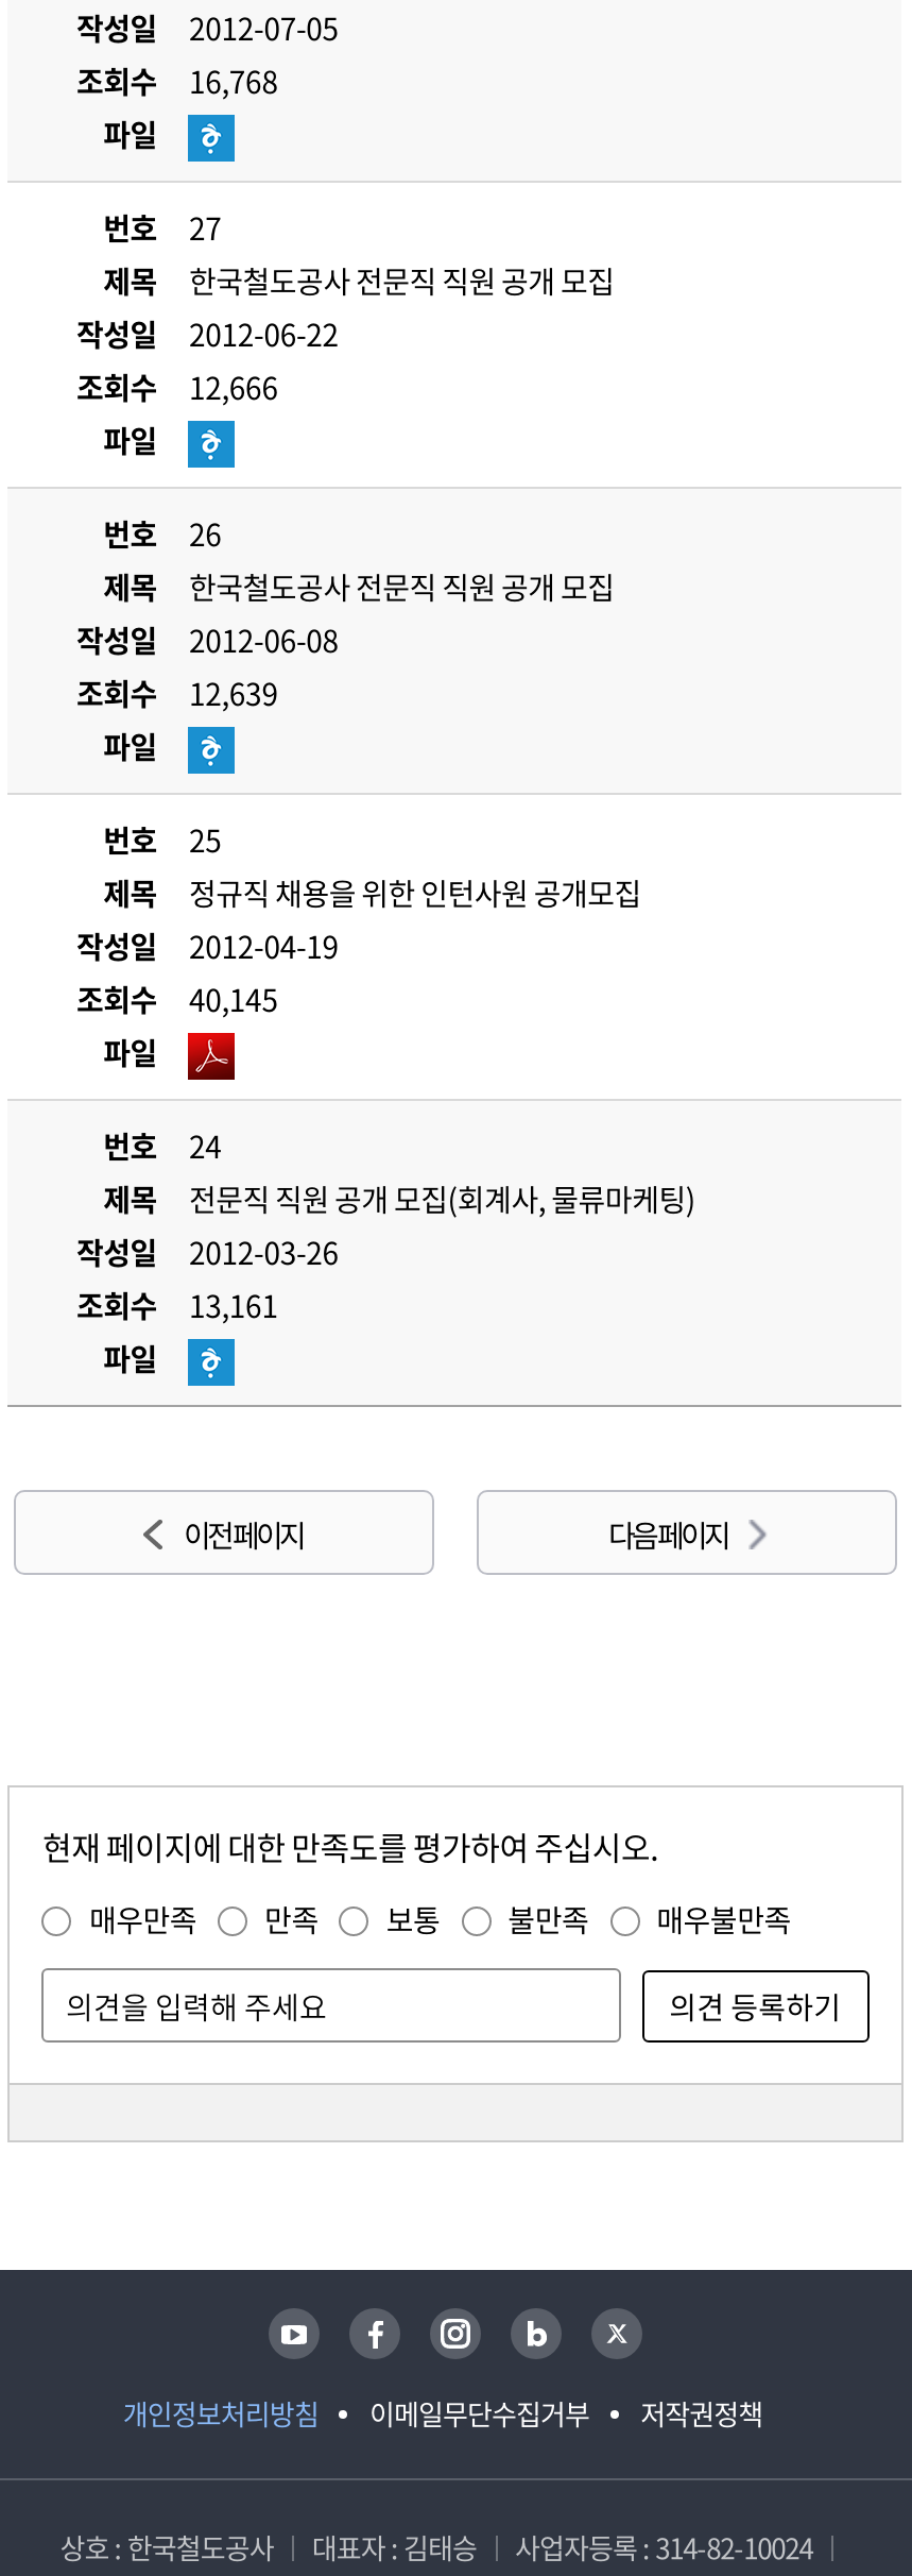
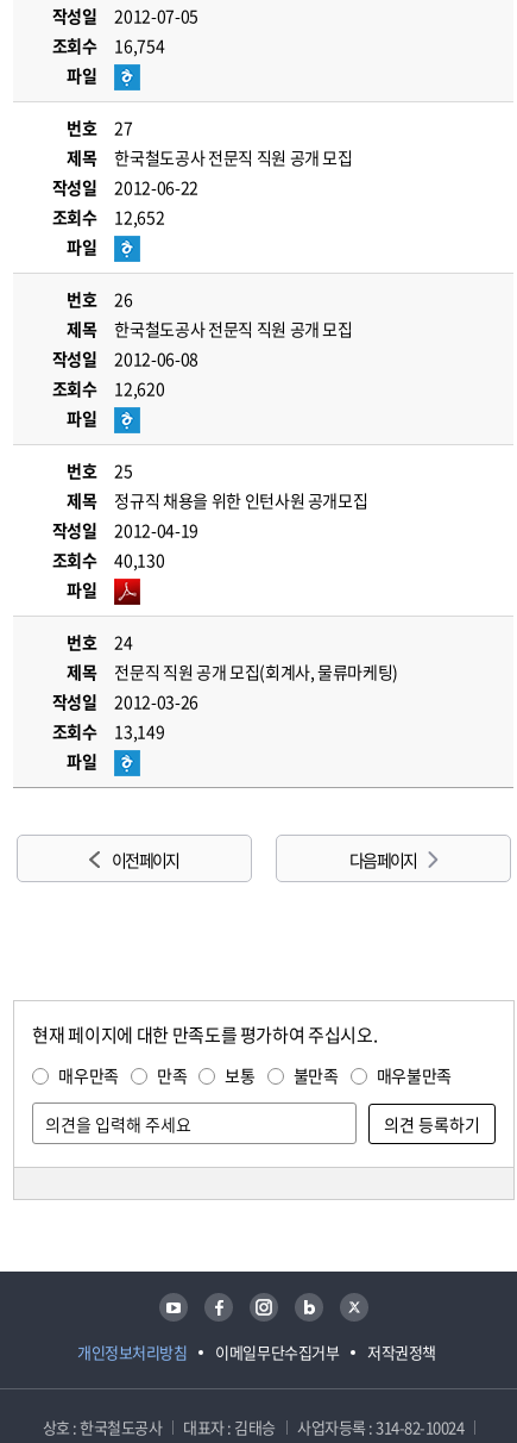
[76,60,278,102] 조회수 16,768 -> [52,33,164,57] 조회수 16,754
[76,366,278,408] 조회수 12,666 -> [52,205,164,229] 조회수 12,652
[76,672,278,714] 조회수 12,639 -> [52,376,164,400] 조회수 12,620
[76,978,278,1020] 조회수 40,145 -> [52,548,164,571] 조회수 40,130
[76,1284,278,1326] 조회수 13,161 -> [52,719,164,743] 조회수 13,149

